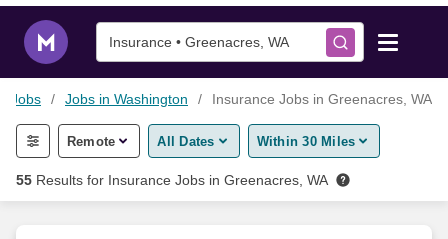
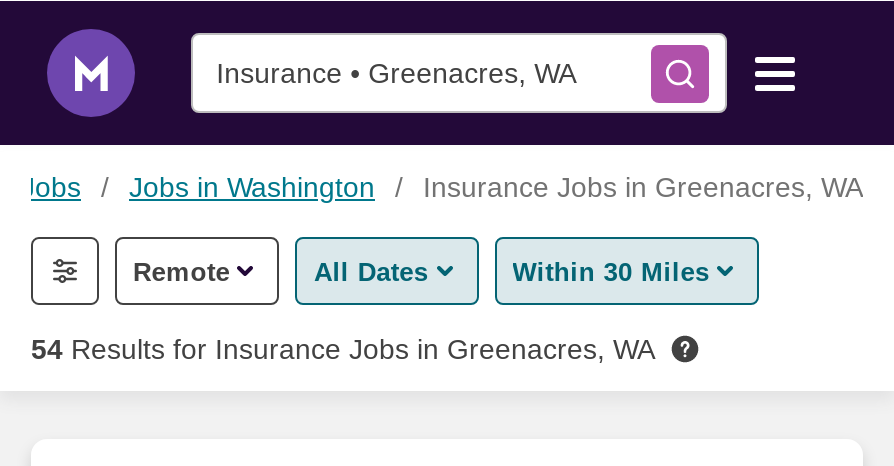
[16,172,327,188] 55 Results for Insurance Jobs in Greenacres, WA -> [31,333,653,365] 54 Results for Insurance Jobs in Greenacres, WA

